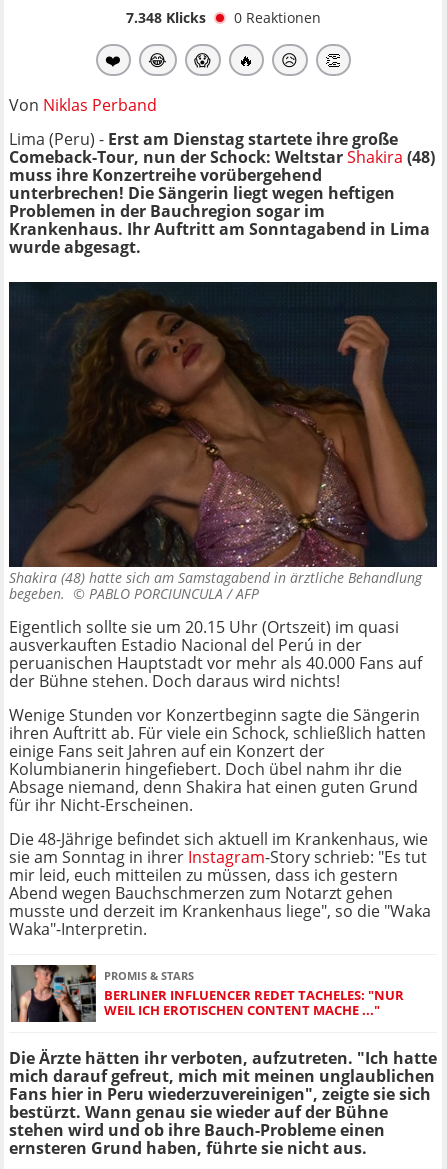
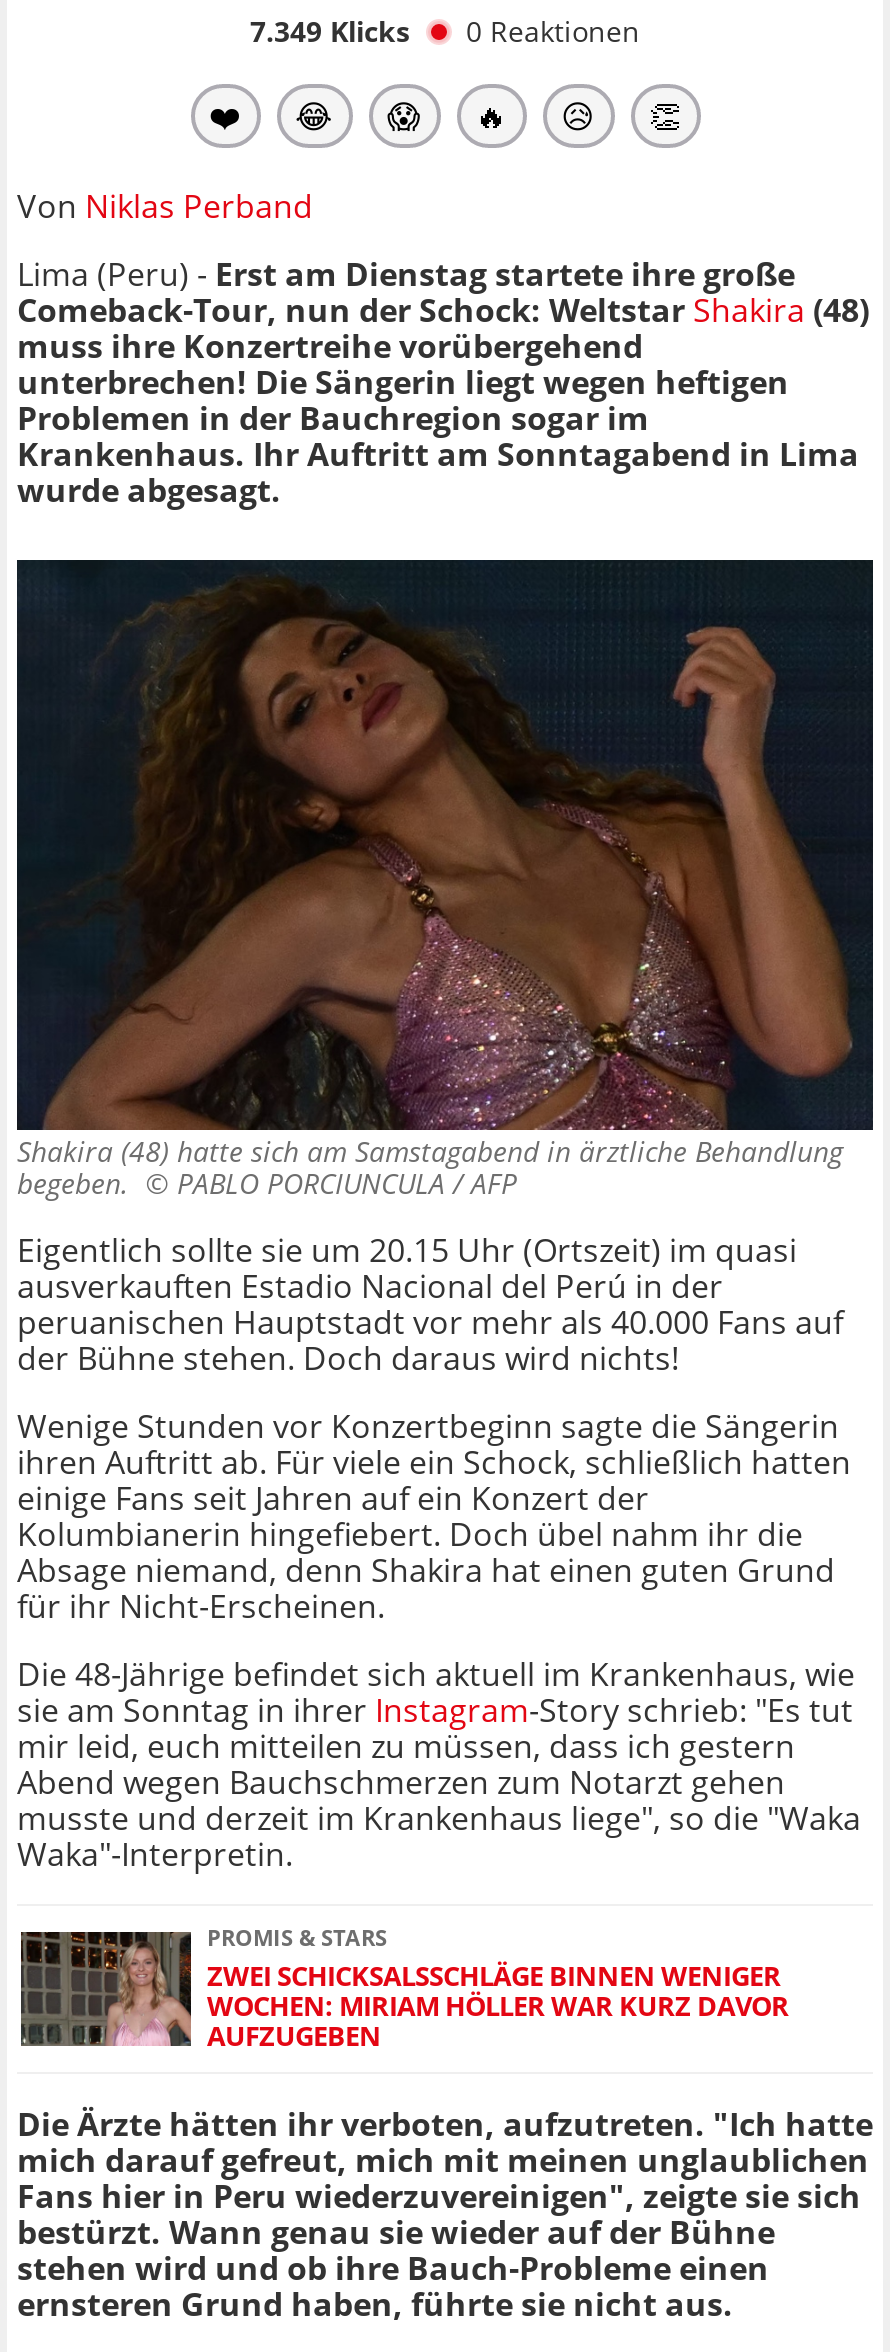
[125,8,320,27] 7.348 Klicks 0 Reaktionen -> [250,12,640,50] 7.349 Klicks 0 Reaktionen
[11,964,404,1023] [image] | BERLINER INFLUENCER REDET TACHELES: "NUR | WEIL ICH EROTISCHEN CONTENT MACHE ..." -> [21,1926,789,2054] [image] | ZWEI SCHICKSALSSCHLÄGE BINNEN WENIGER | WOCHEN: MIRIAM HÖLLER WAR KURZ DAVOR | AUFZUGEBEN

